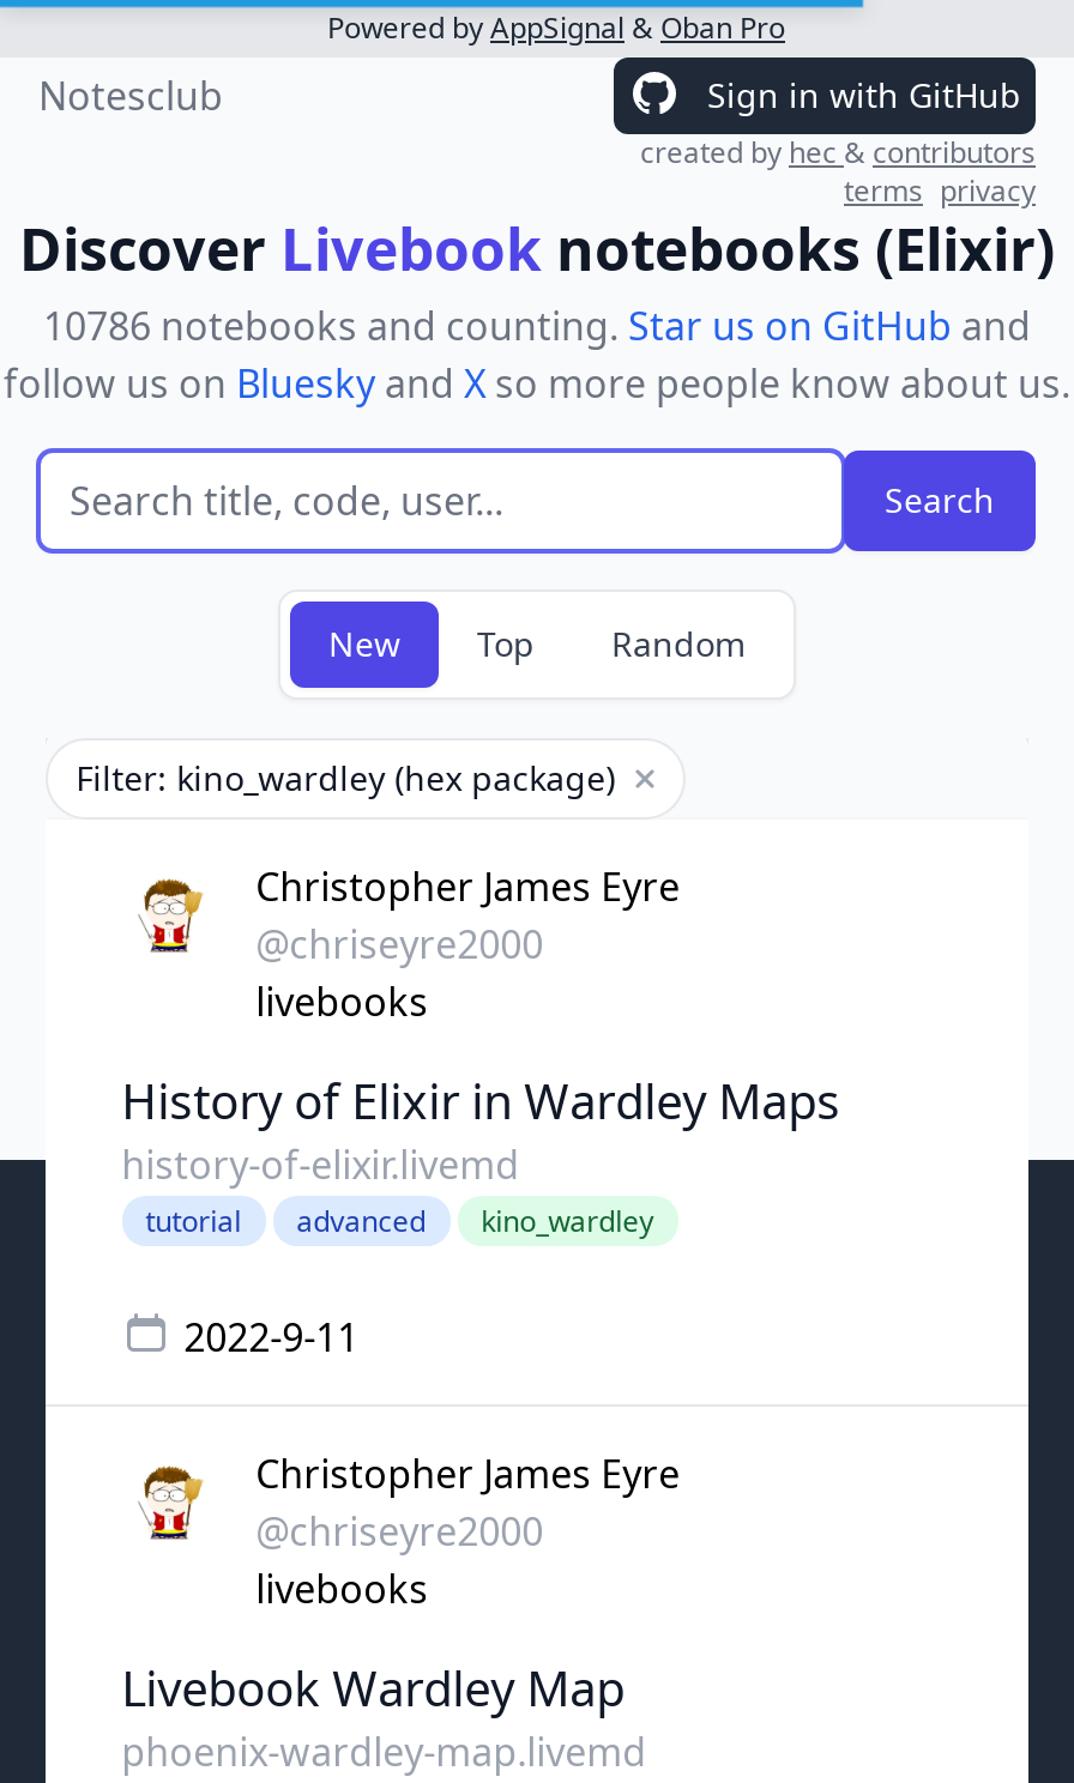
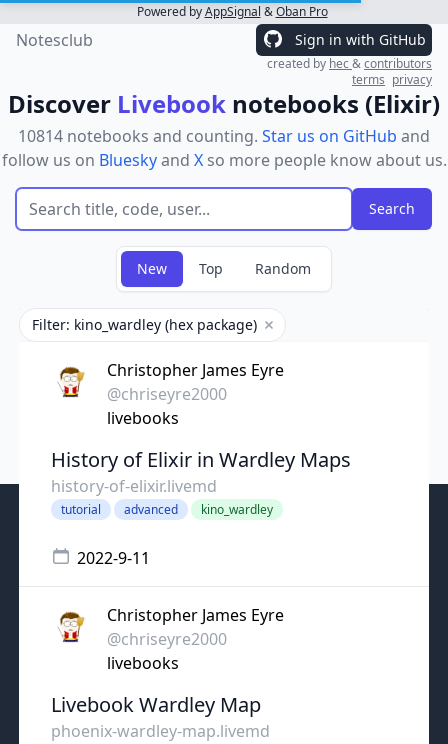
[43,300,1031,352] 10786 notebooks and counting. Star us on GitHub and -> [18,125,430,147] 10814 notebooks and counting. Star us on GitHub and

